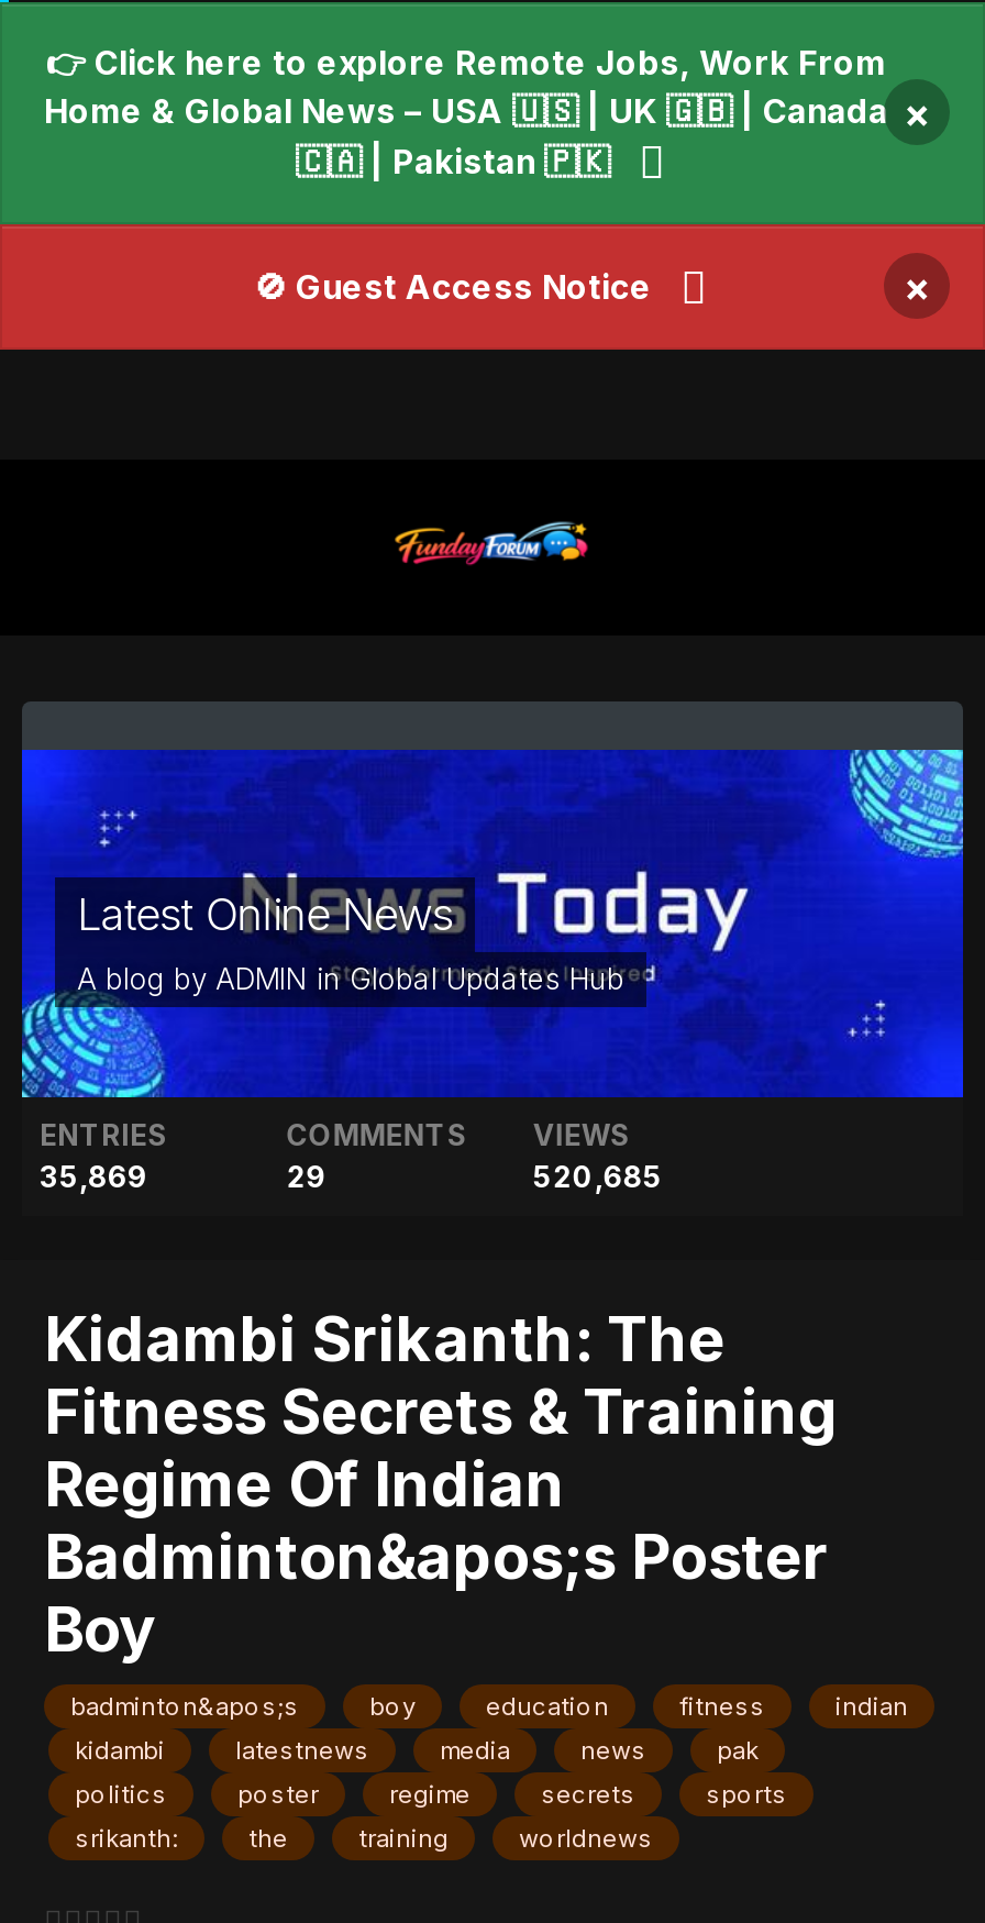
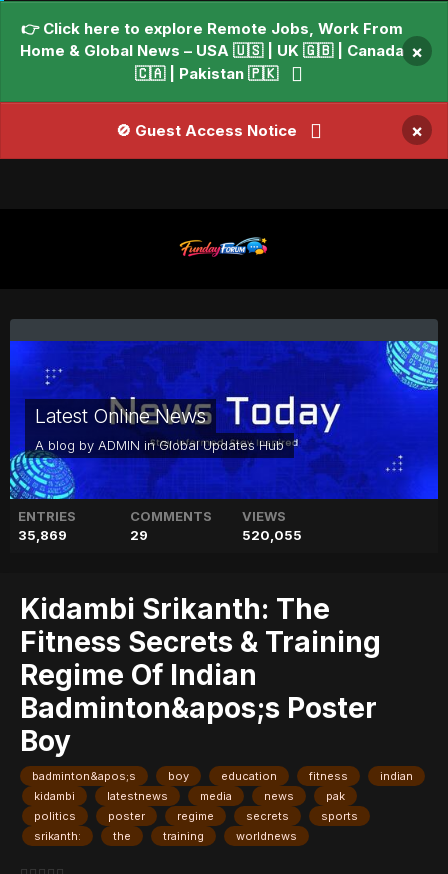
[533,1159,663,1194] 520,685 -> [242,527,302,543] 520,055

